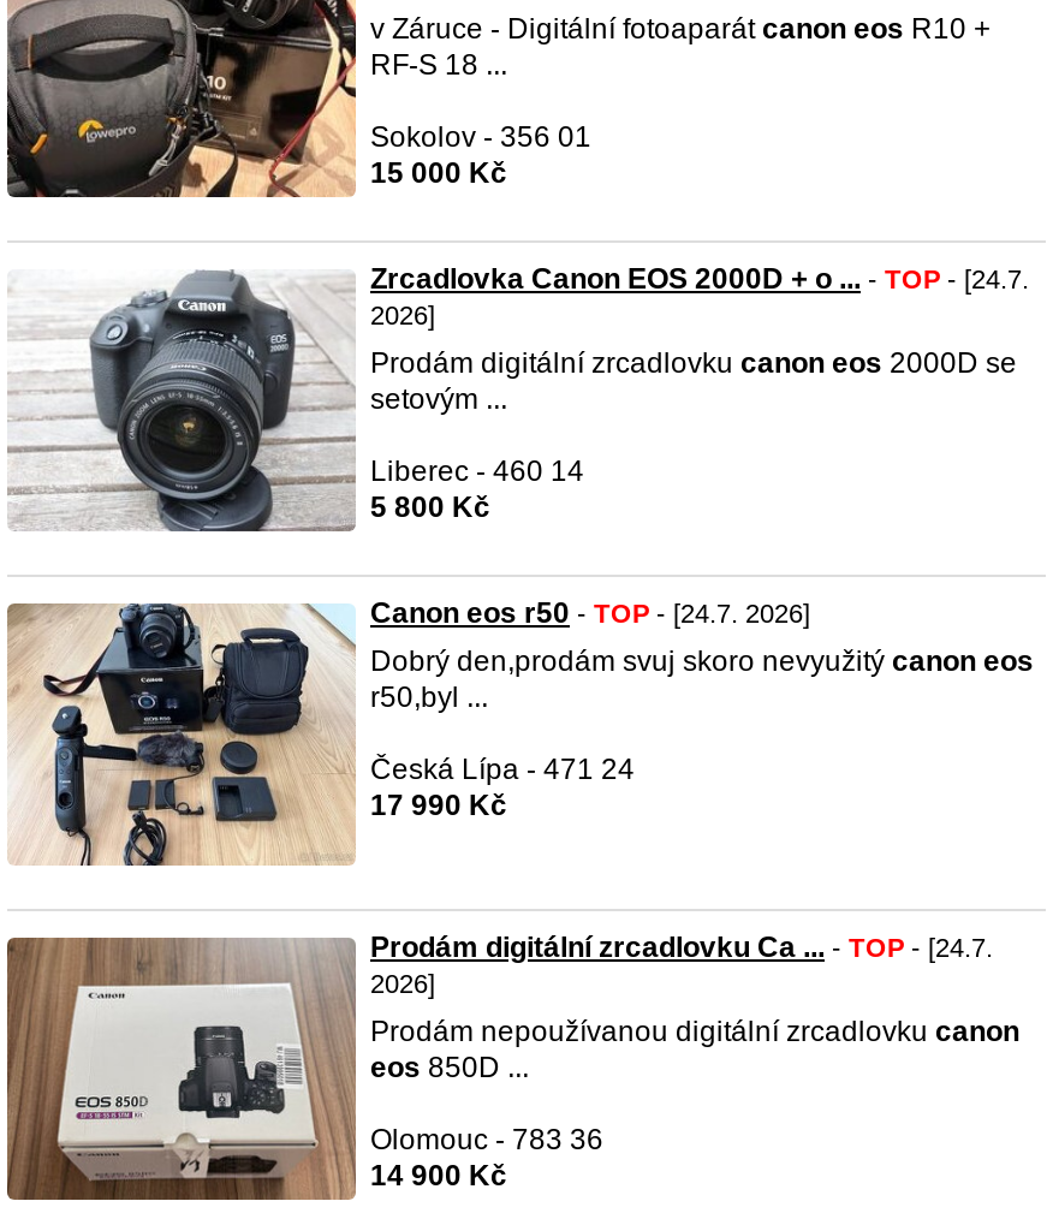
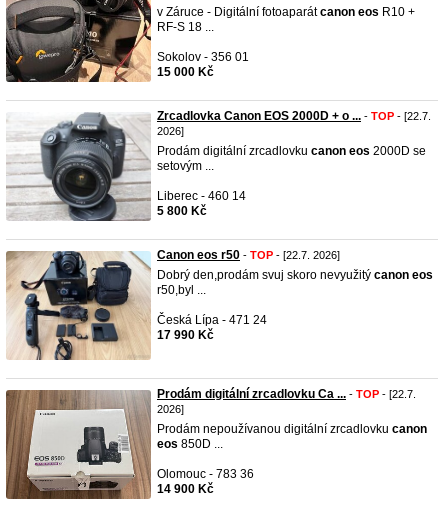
[370,262,1029,296] Zrcadlovka Canon EOS 2000D + o ... - TOP - [24.7. -> [157,109,431,123] Zrcadlovka Canon EOS 2000D + o ... - TOP - [22.7.
[370,596,810,630] Canon eos r50 - TOP - [24.7. 2026] -> [157,248,340,262] Canon eos r50 - TOP - [22.7. 2026]
[370,930,993,964] Prodám digitální zrcadlovku Ca ... - TOP - [24.7. -> [157,387,416,401] Prodám digitální zrcadlovku Ca ... - TOP - [22.7.

